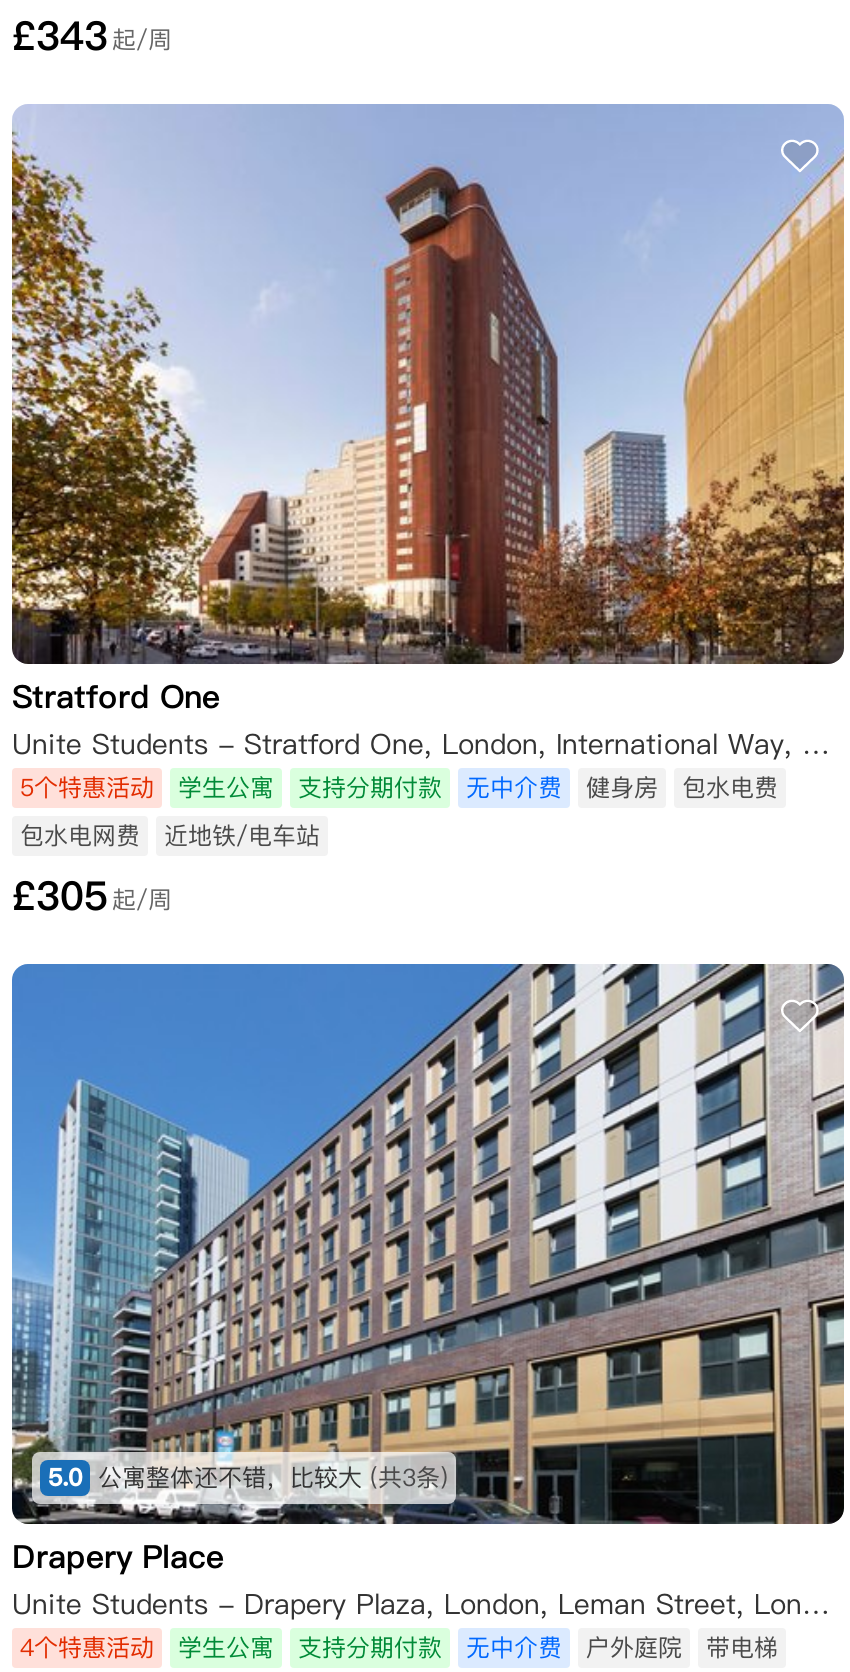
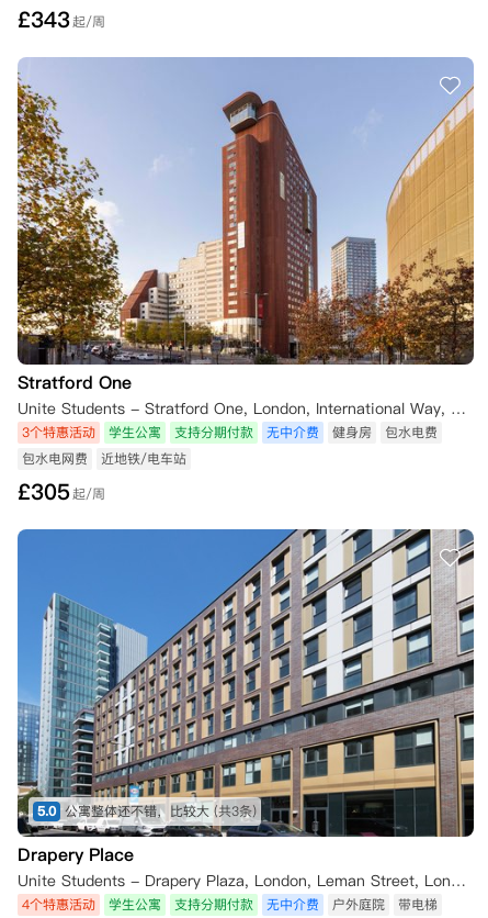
[20,770,778,804] 5个特惠活动 学生公寓 支持分期付款 无中介费 健身房 包水电费 -> [22,423,438,441] 3个特惠活动 学生公寓 支持分期付款 无中介费 健身房 包水电费

